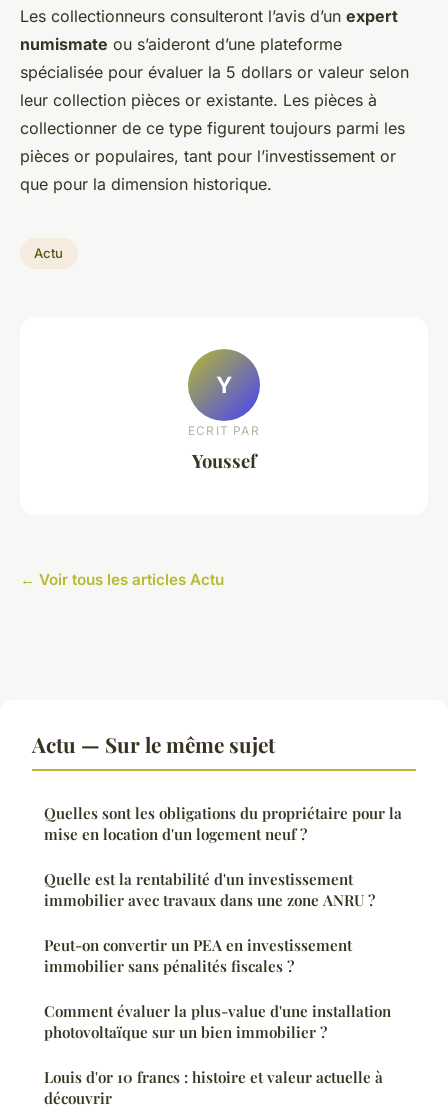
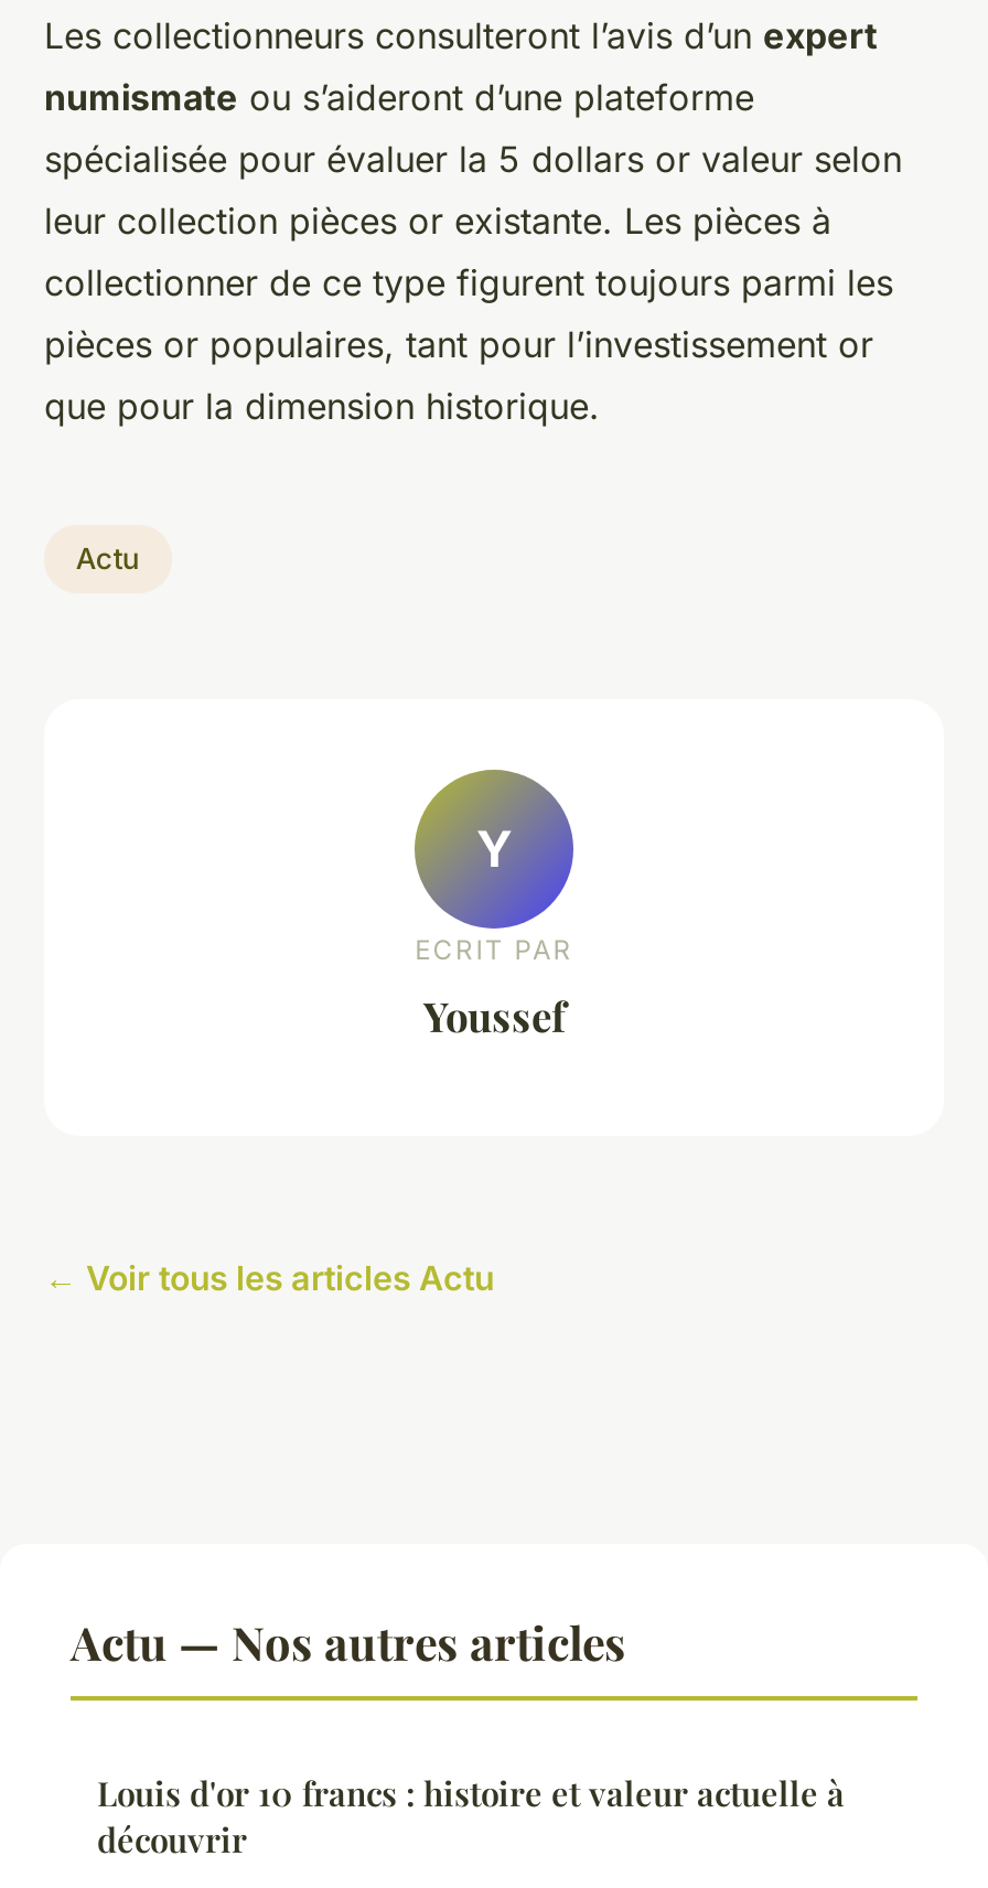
[32,729,402,1041] Actu — Sur le même sujet | Quelles sont les obligations du propriétaire pour la | mise en location d'un logement neuf ? | Quelle est la rentabilité d'un investissement | immobilier avec travaux dans une zone ANRU ? | Peut-on convertir un PEA en investissement | immobilier sans pénalités fiscales ? | Comment évaluer la plus-value d'une installation | photovoltaïque sur un bien immobilier ? -> [71,1609,626,1671] Actu — Nos autres articles

